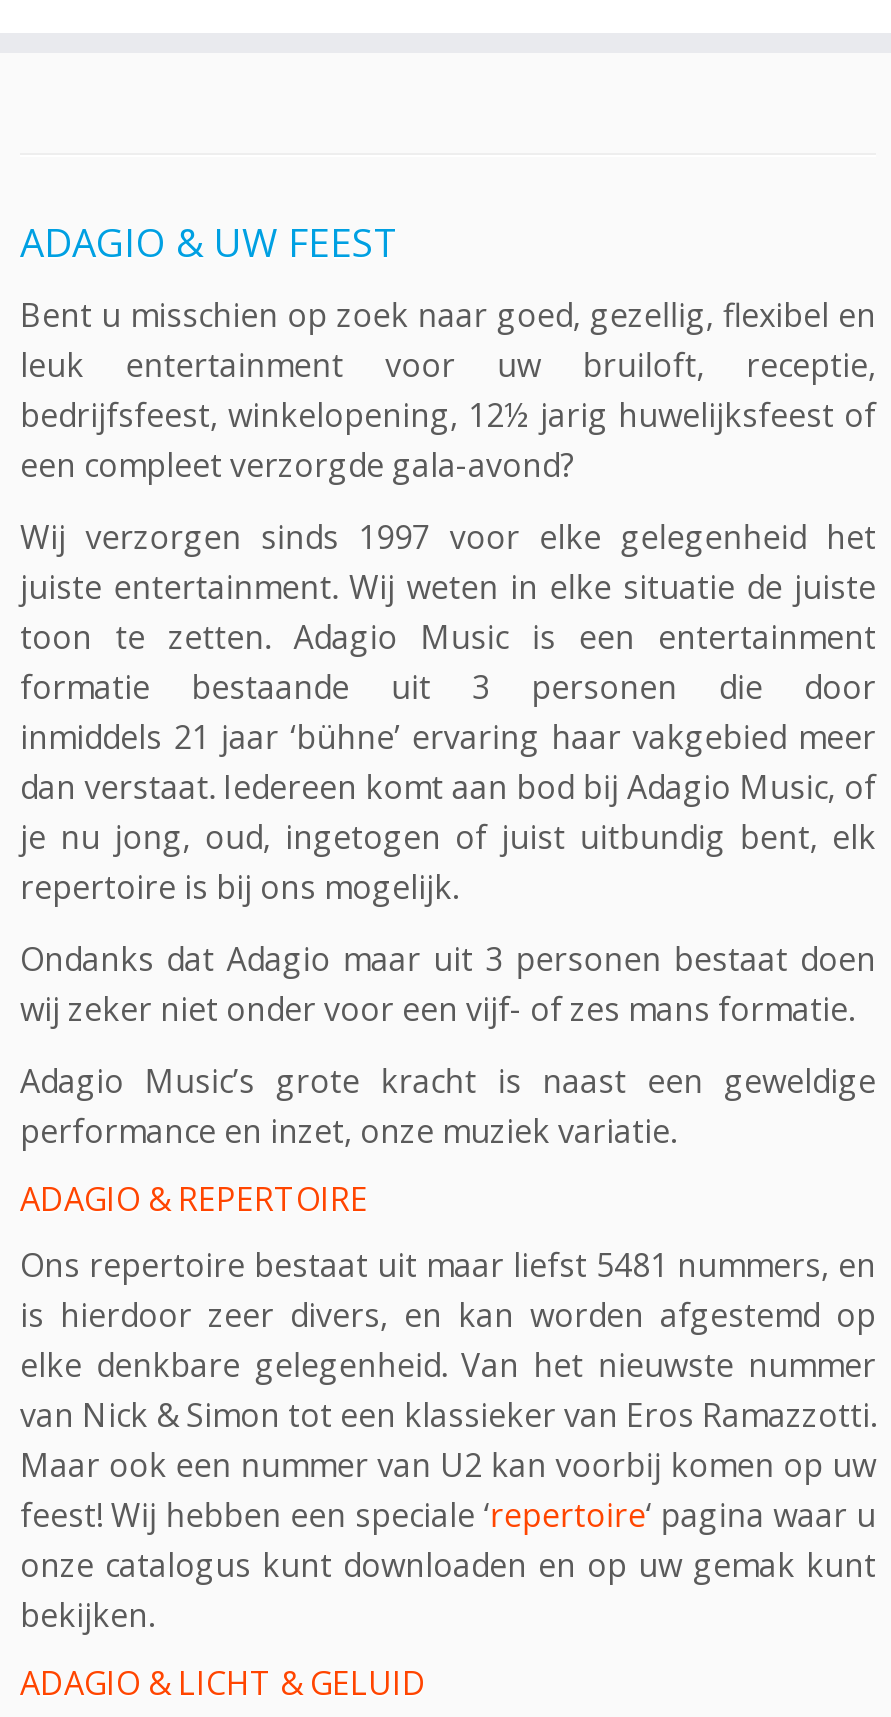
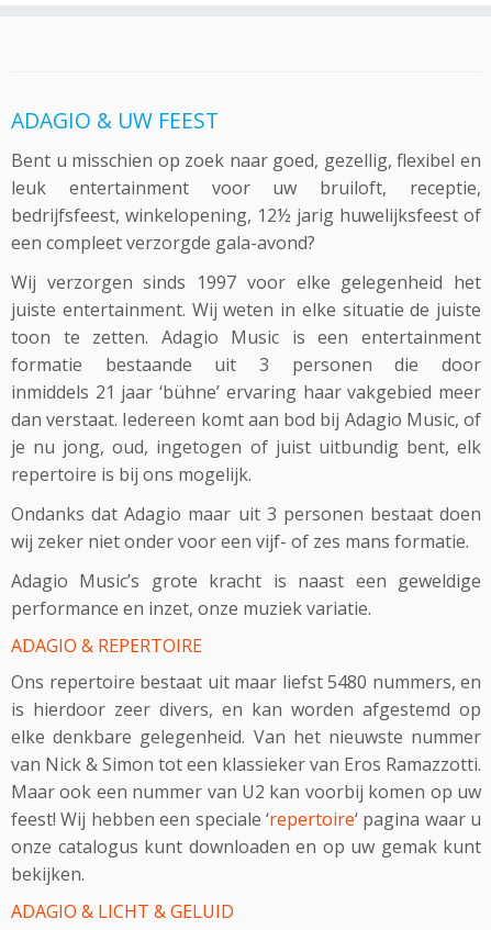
[20,1243,876,1287] Ons repertoire bestaat uit maar liefst 5481 nummers, en -> [11,670,481,694] Ons repertoire bestaat uit maar liefst 5480 nummers, en

